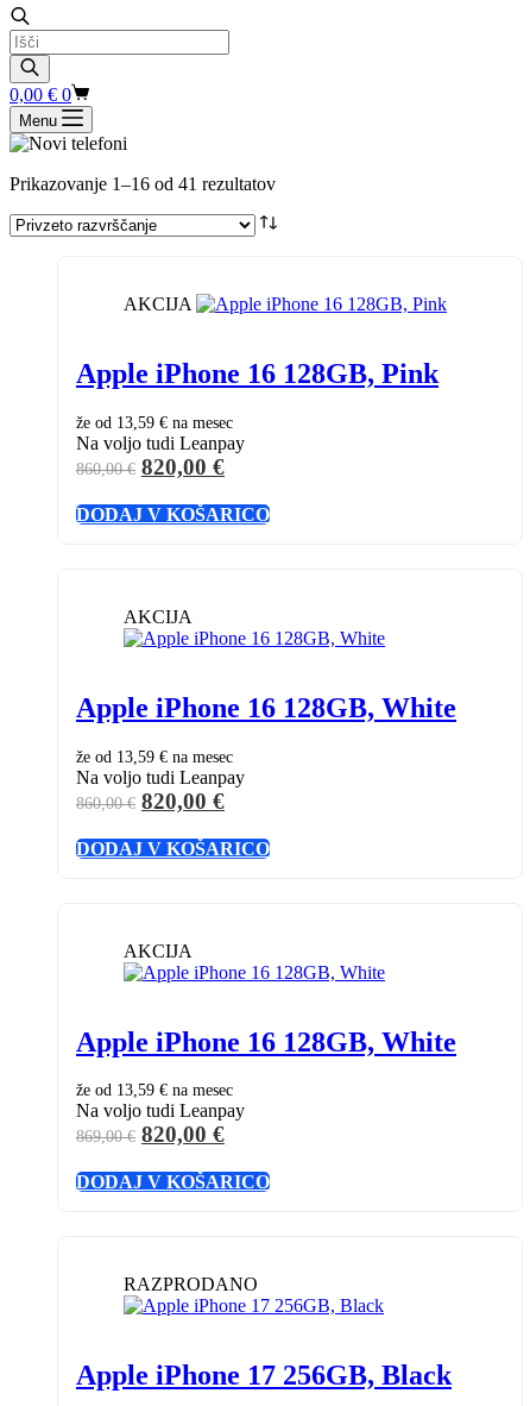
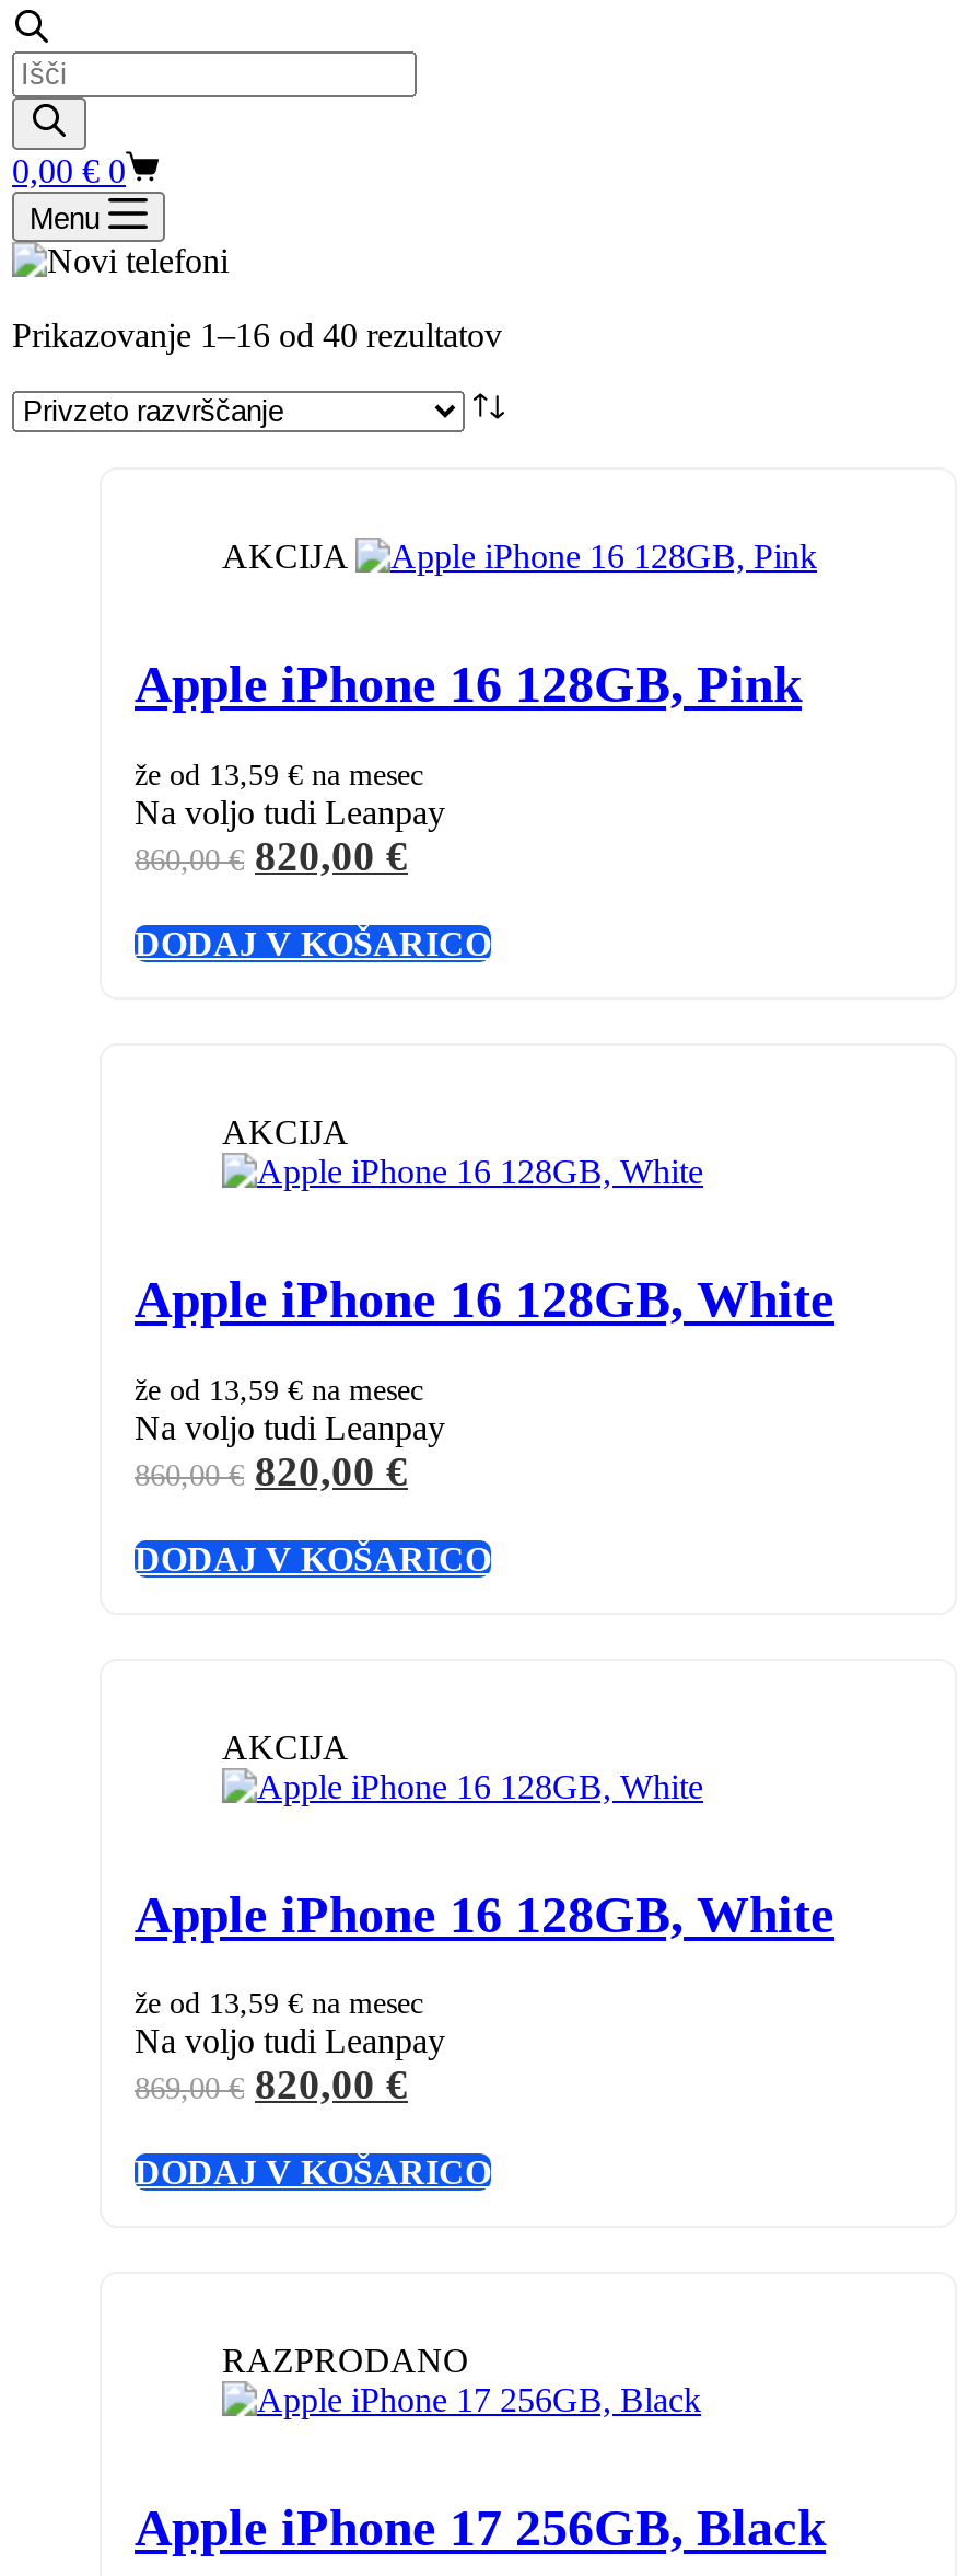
[10,174,276,194] Prikazovanje 1–16 od 41 rezultatov -> [12,316,502,354] Prikazovanje 1–16 od 40 rezultatov

